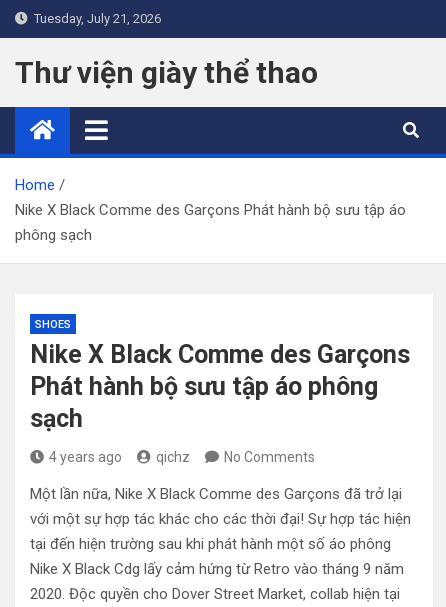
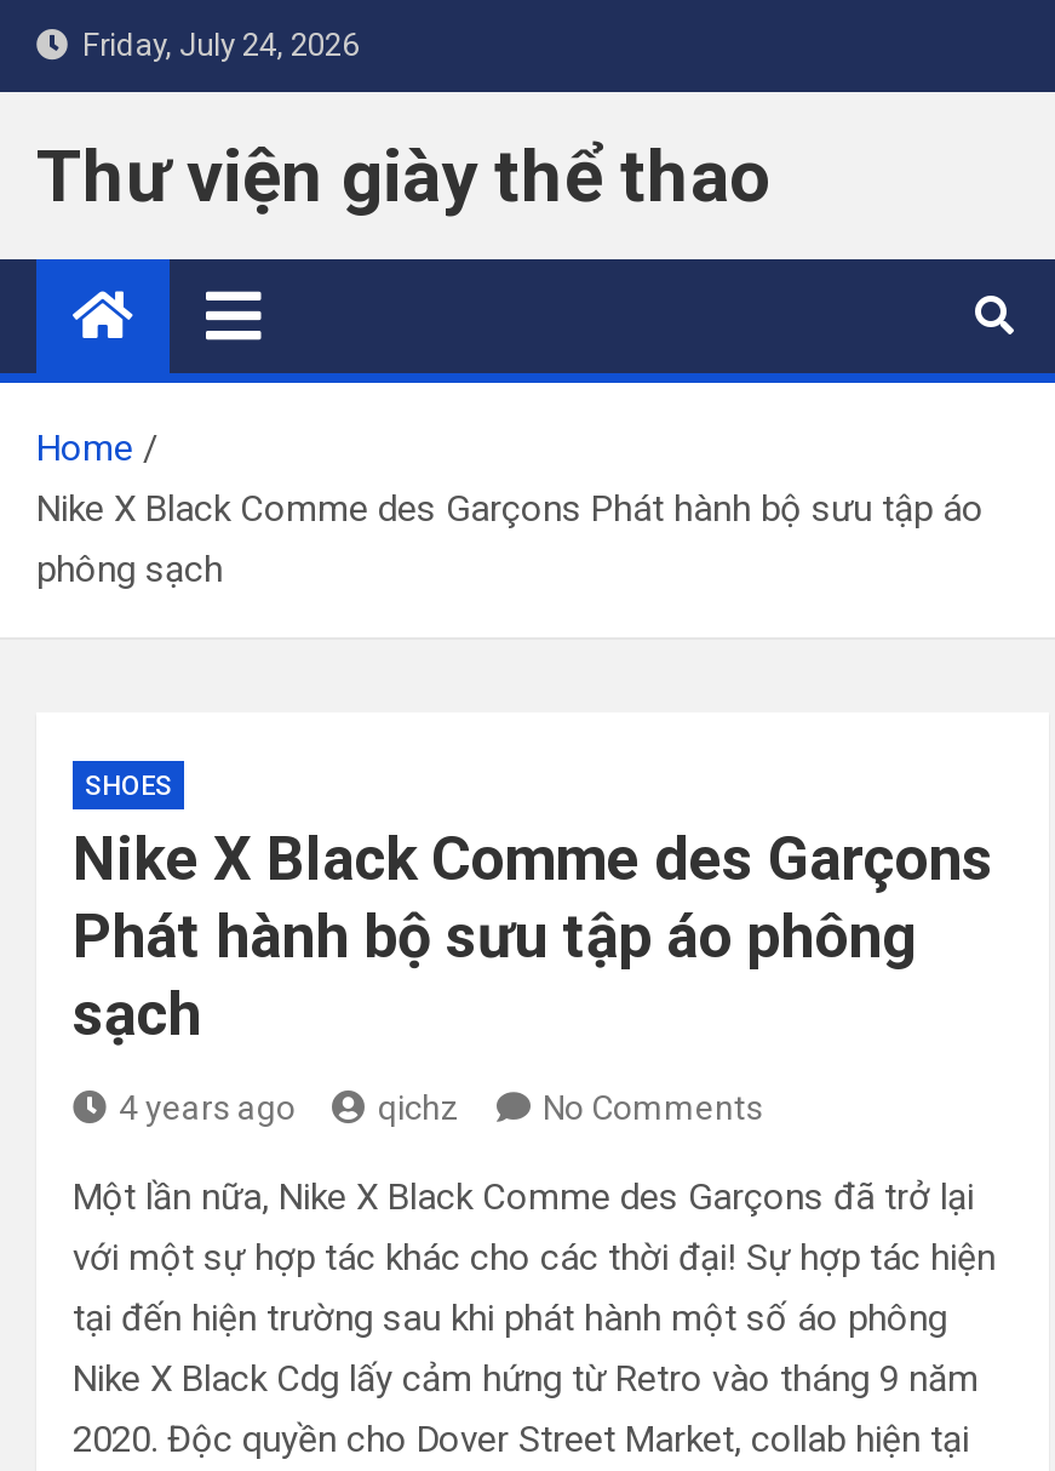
[28,11,161,26] Tuesday, July 21, 2026 -> [68,27,359,63] Friday, July 24, 2026

